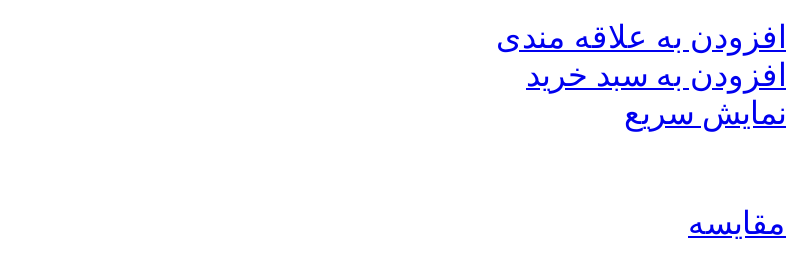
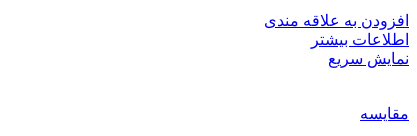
[526,58,786,92] افزودن به سبد خرید -> [311,31,409,48] اطلاعات بیشتر

